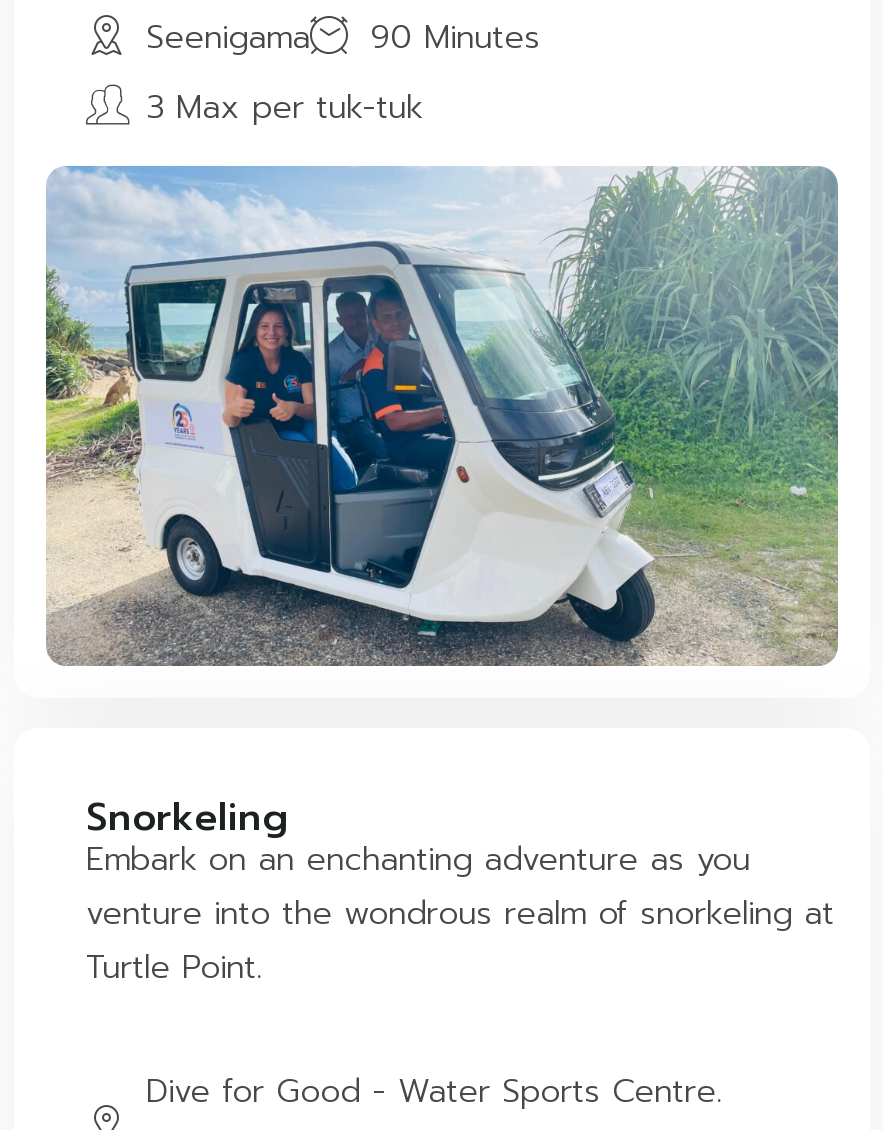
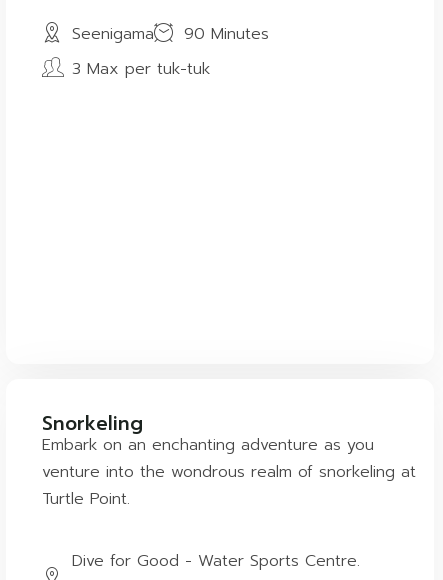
[44,164,840,668] [image] -> none

